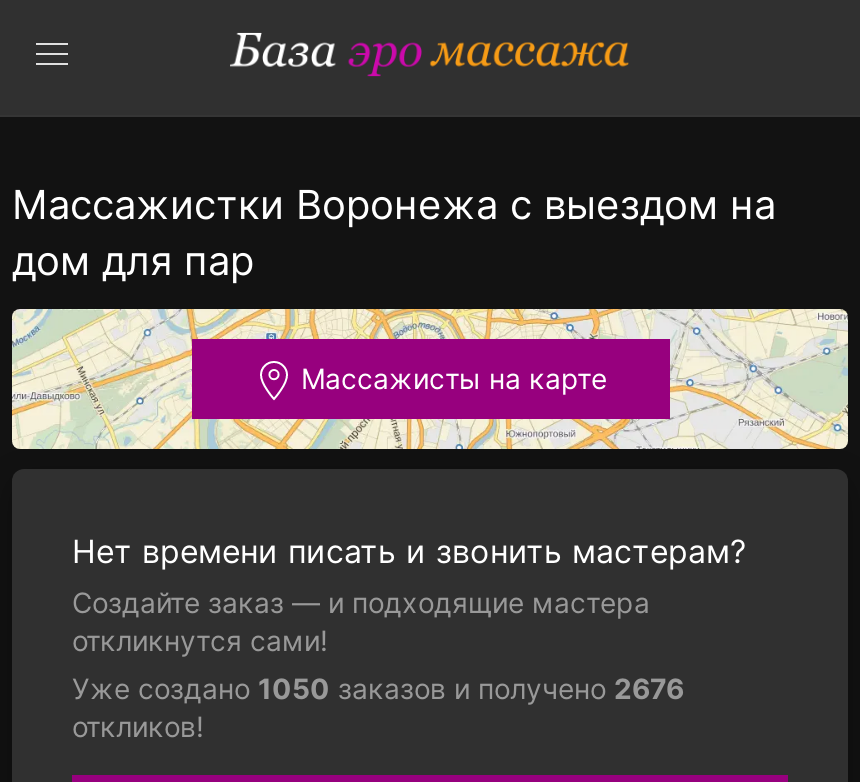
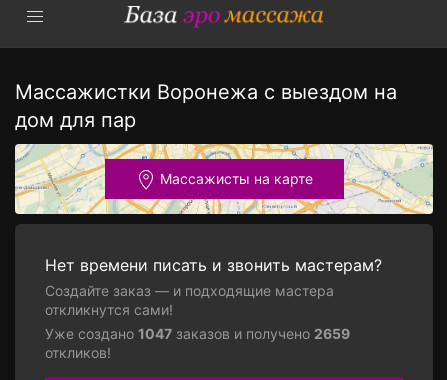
[72,671,684,705] Уже создано 1050 заказов и получено 2676 -> [45,325,350,342] Уже создано 1047 заказов и получено 2659

